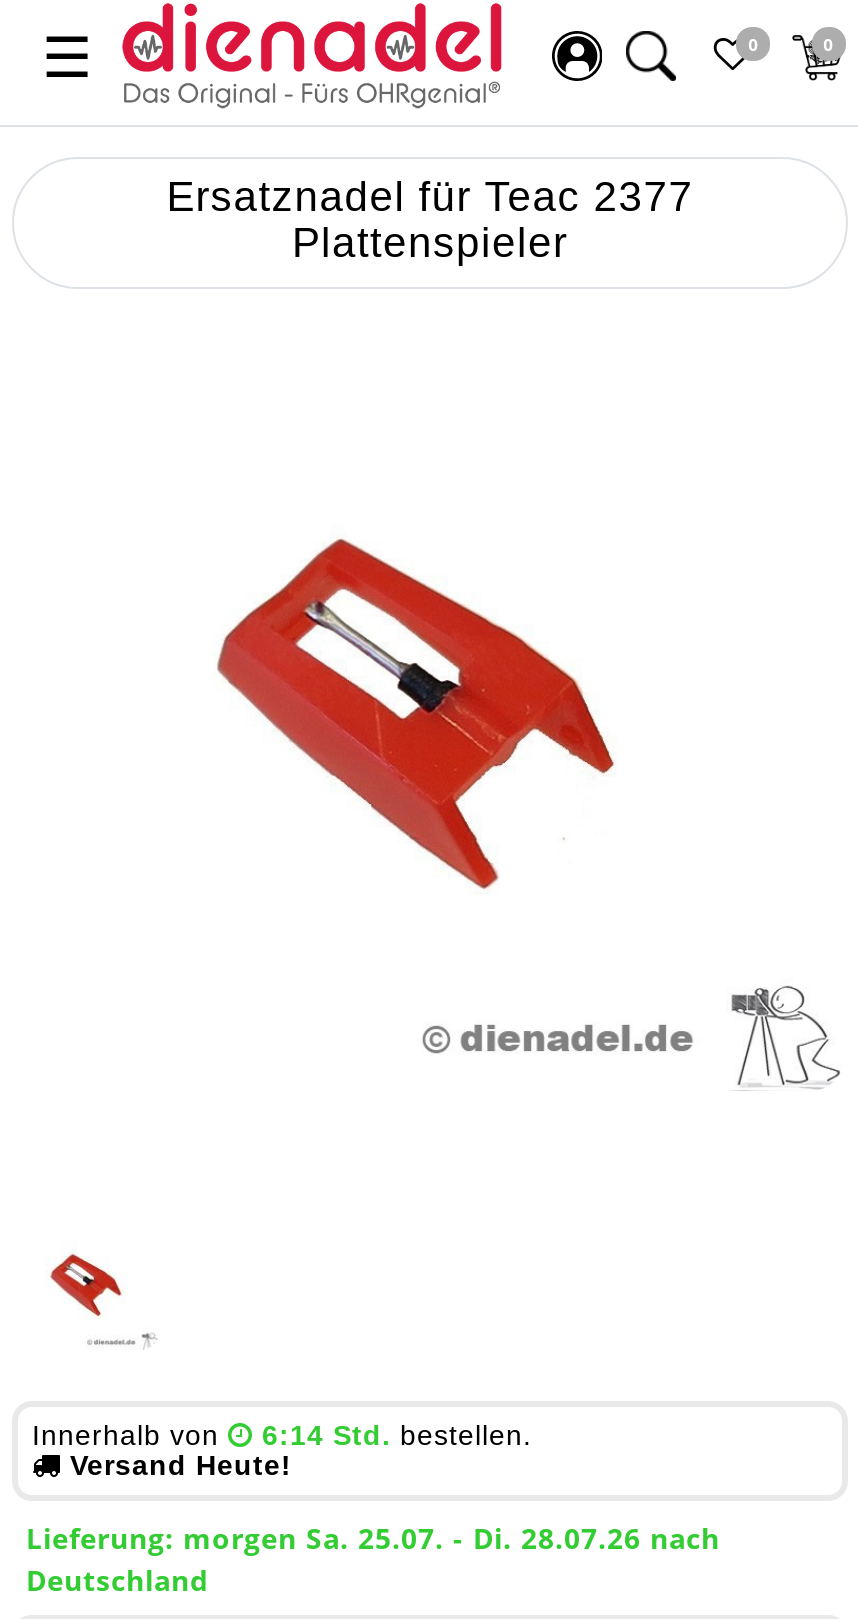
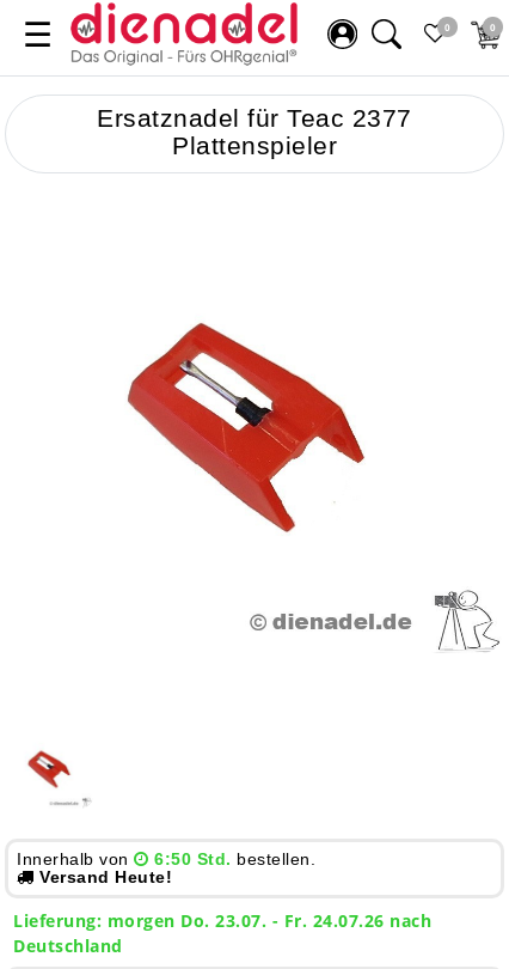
[262,1420,532,1452] 6:14 Std. bestellen. -> [154,850,315,869] 6:50 Std. bestellen.
[26,1520,720,1558] Lieferung: morgen Sa. 25.07. - Di. 28.07.26 nach -> [13,910,431,932] Lieferung: morgen Do. 23.07. - Fr. 24.07.26 nach

